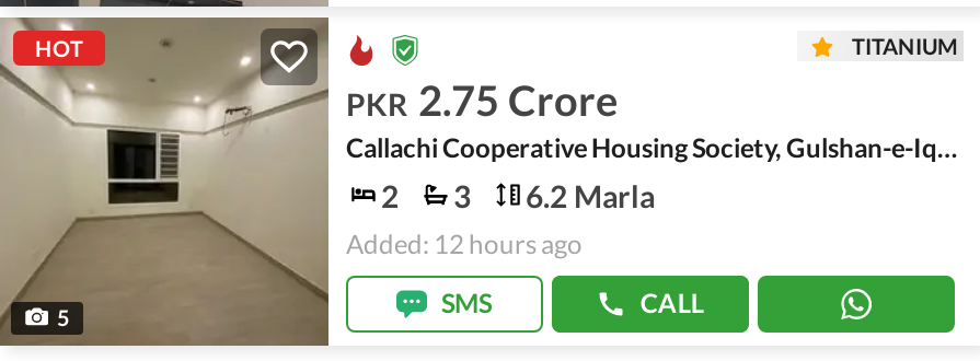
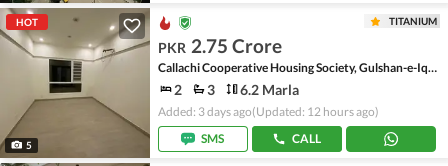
[346,227,583,259] Added: 12 hours ago -> [158,104,379,119] Added: 3 days ago(Updated: 12 hours ago)

